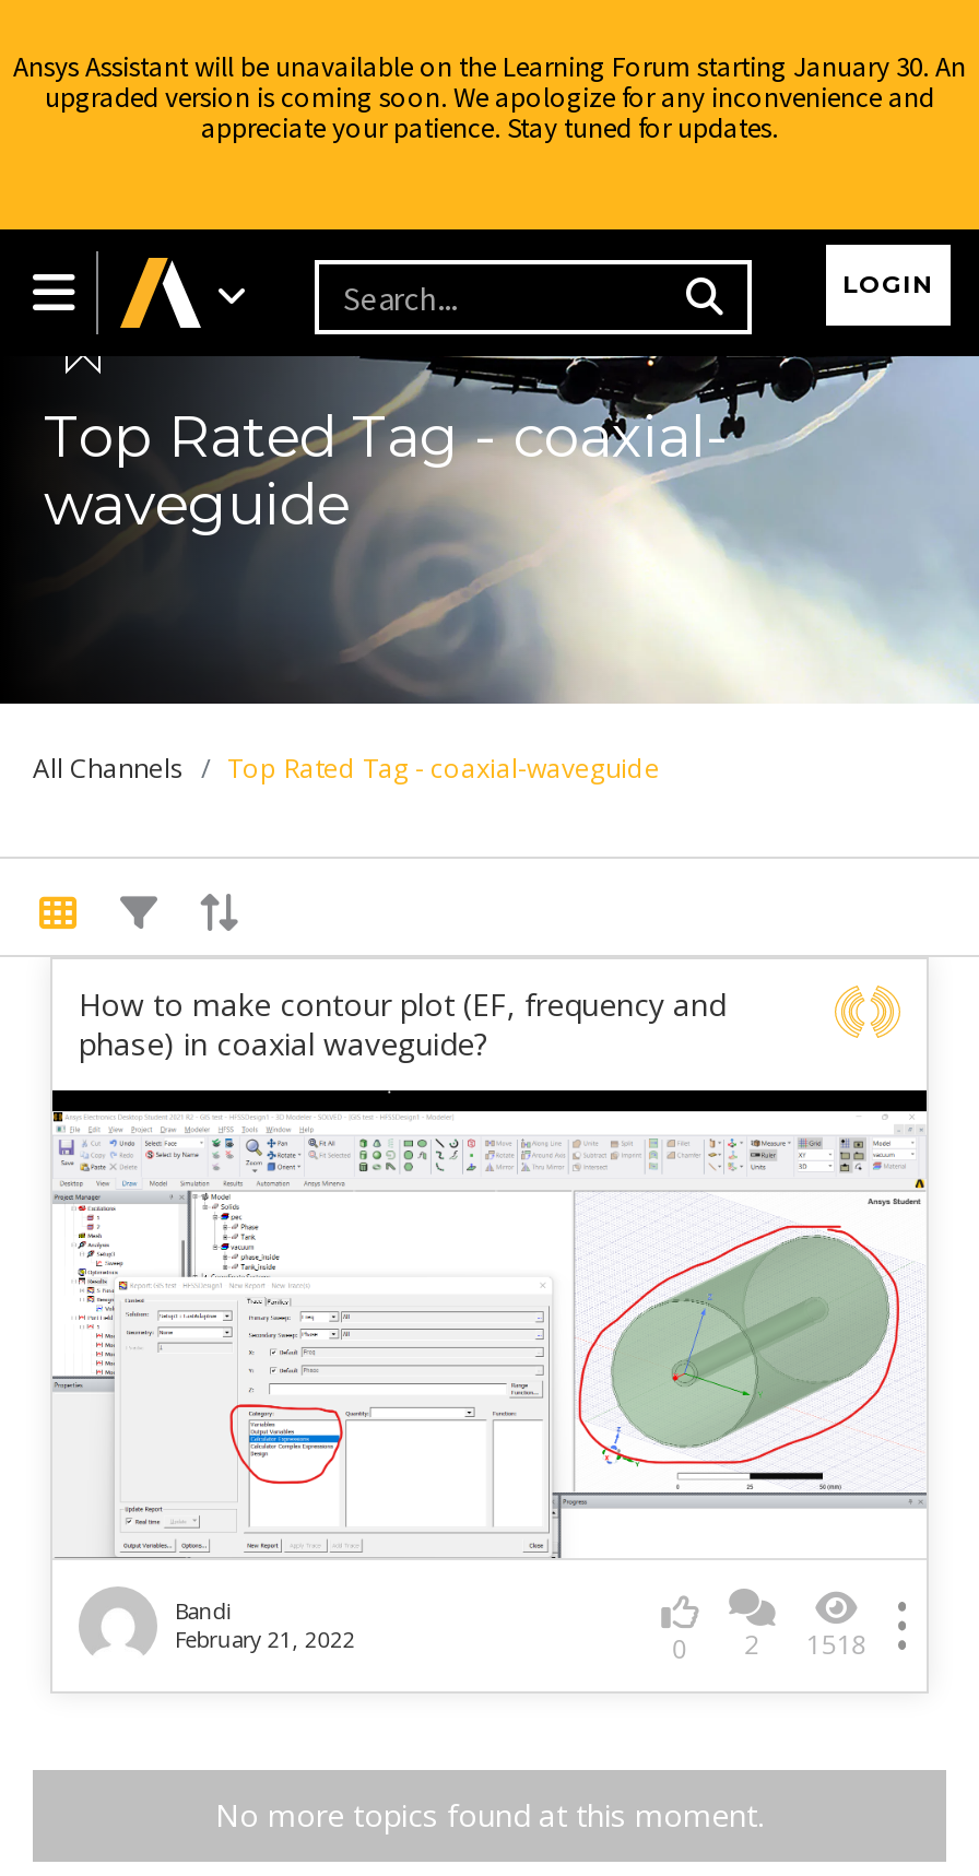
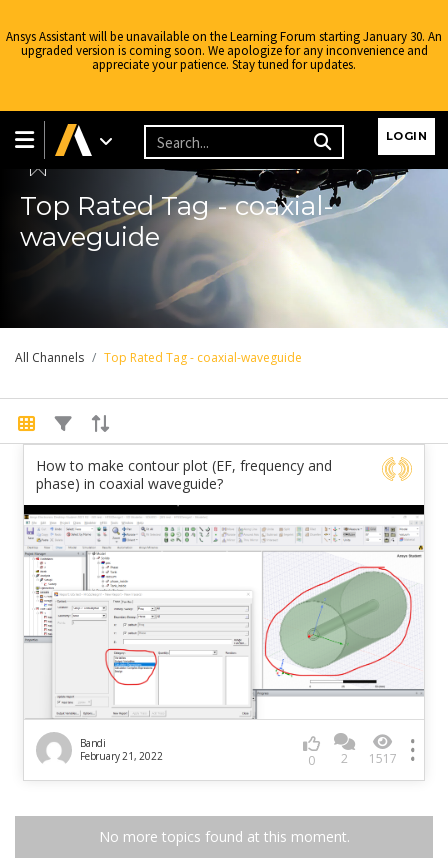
[672,1627,867,1667] 0 2 1518 -> [308,750,397,769] 0 2 1517

